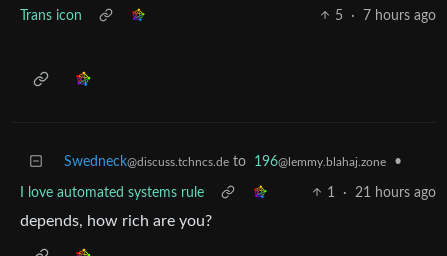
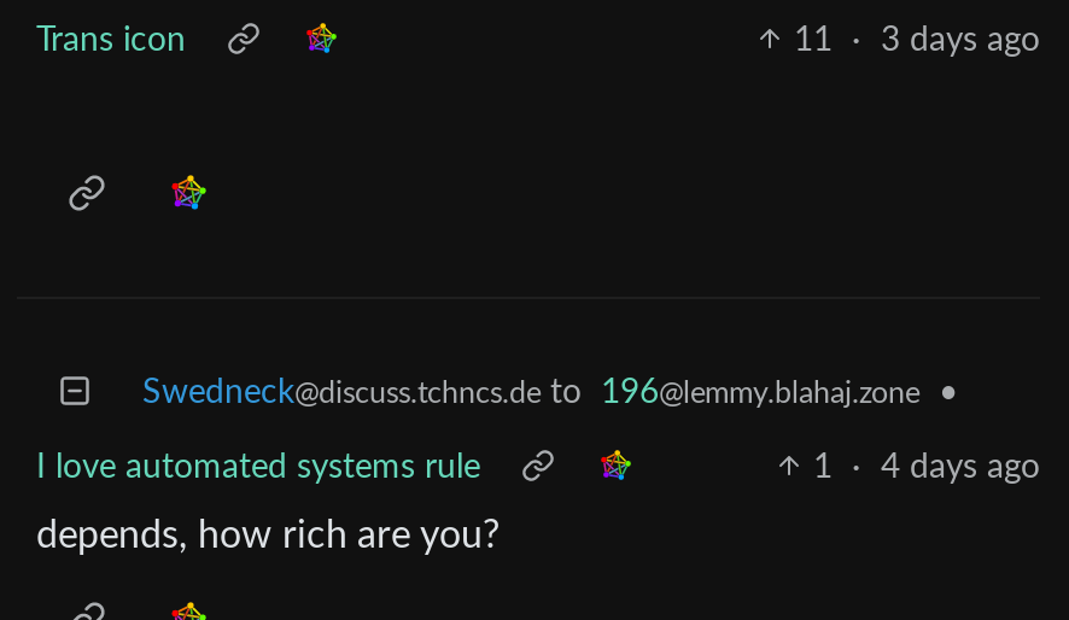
[335,9,436,23] 5 · 7 hours ago -> [794,23,1040,57] 11 · 3 days ago
[327,186,436,200] 1 · 21 hours ago -> [813,450,1040,484] 1 · 4 days ago

